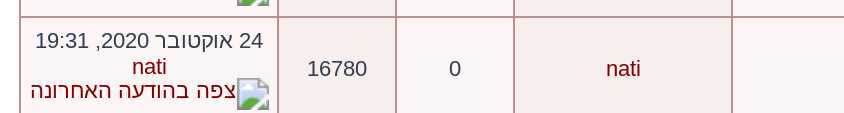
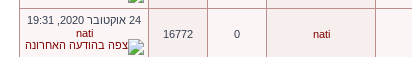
[307,56,367,80] 16780 -> [163,28,193,40] 16772

